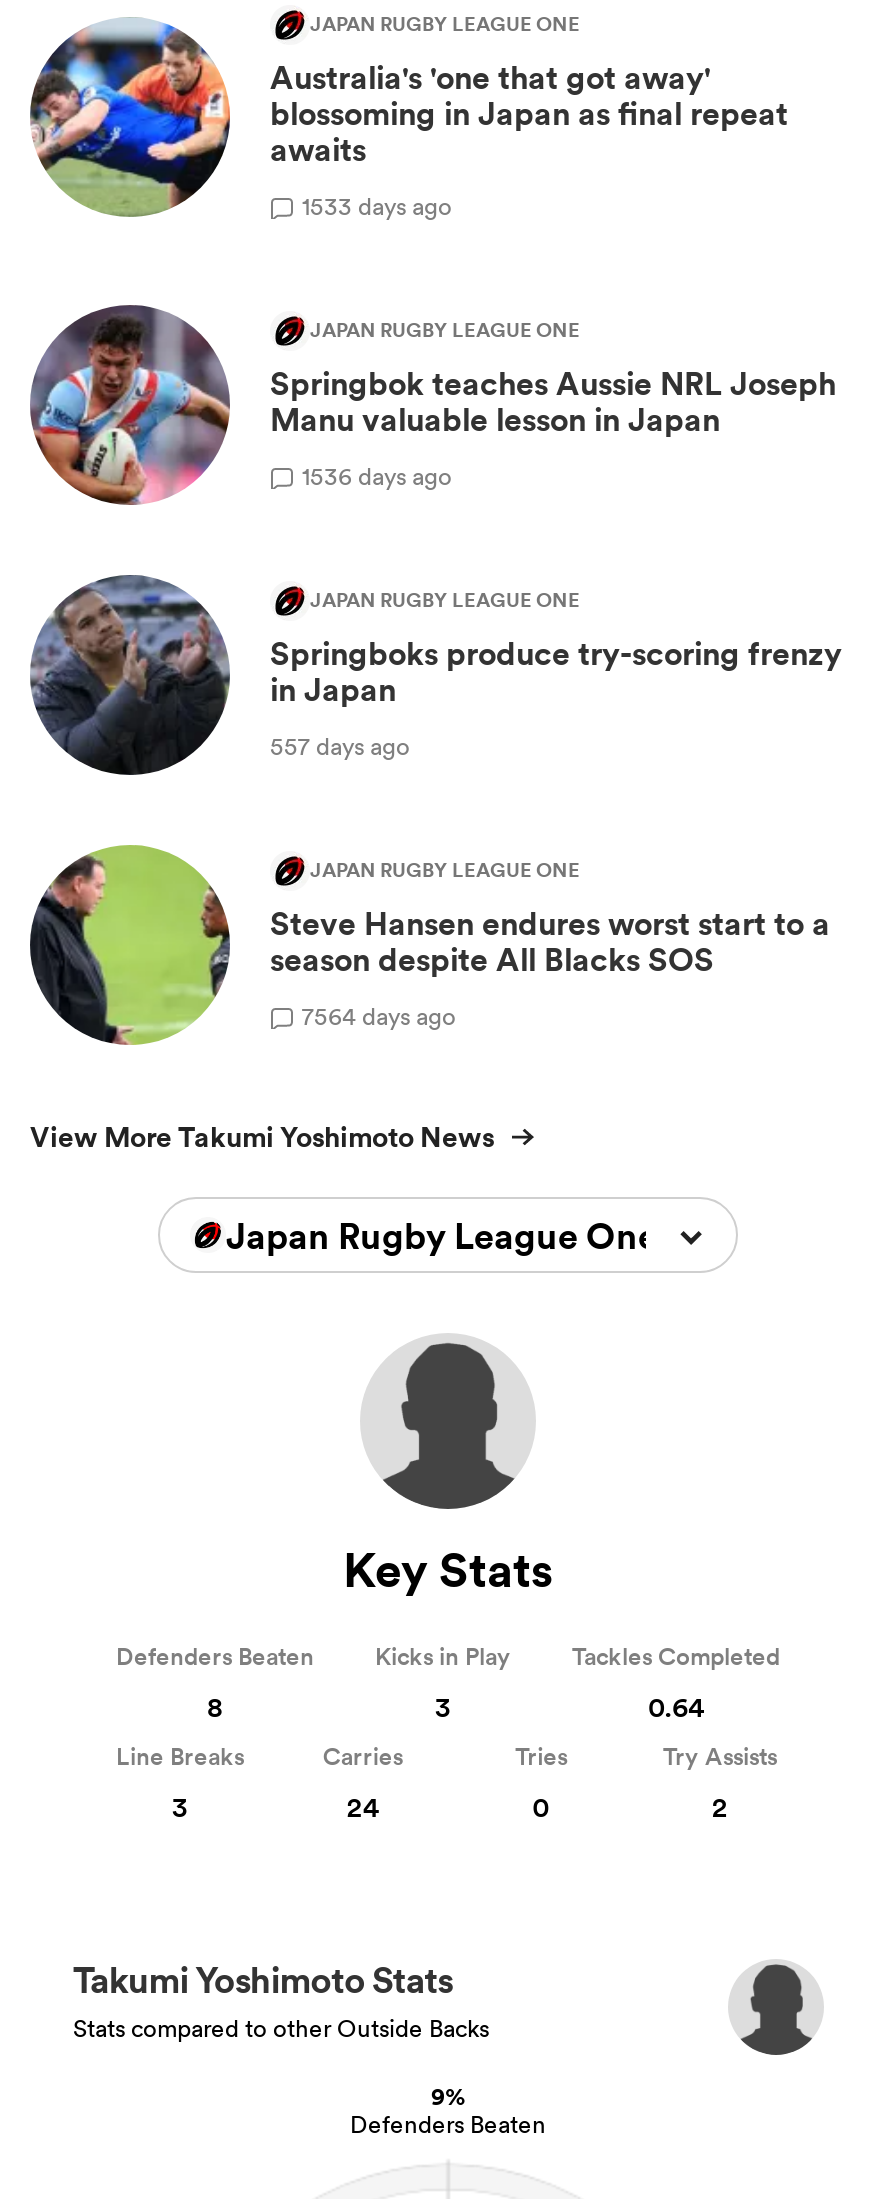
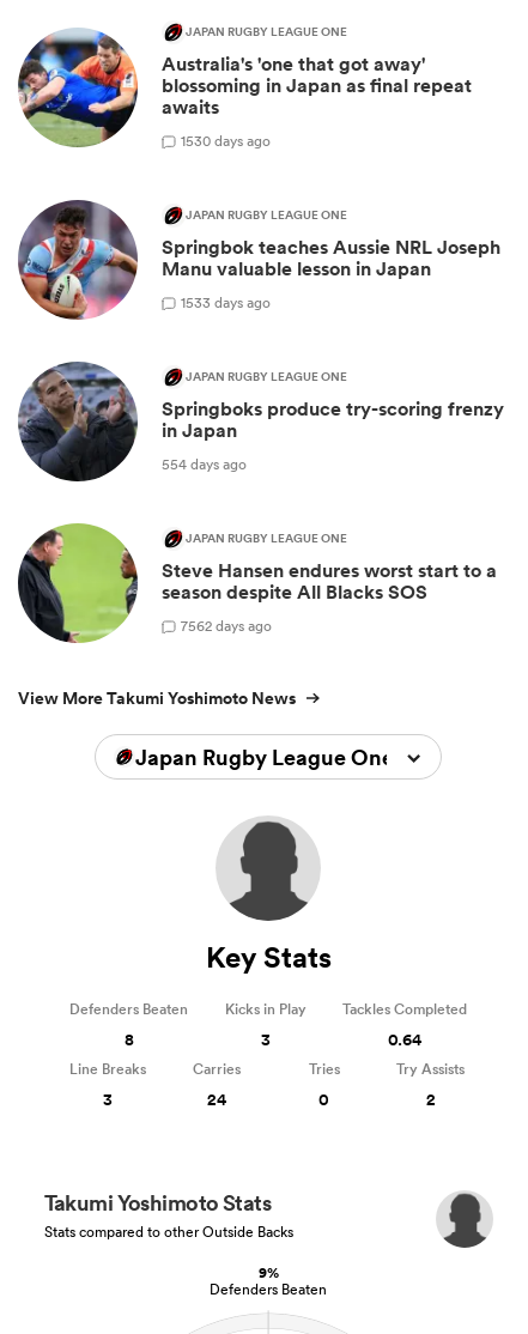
[302,188,452,222] 1533 days ago -> [181,130,271,150] 1530 days ago
[302,458,452,492] 1536 days ago -> [181,292,271,312] 1533 days ago
[270,728,410,762] 557 days ago -> [162,453,247,474] 554 days ago
[302,998,456,1032] 7564 days ago -> [181,615,272,635] 7562 days ago

